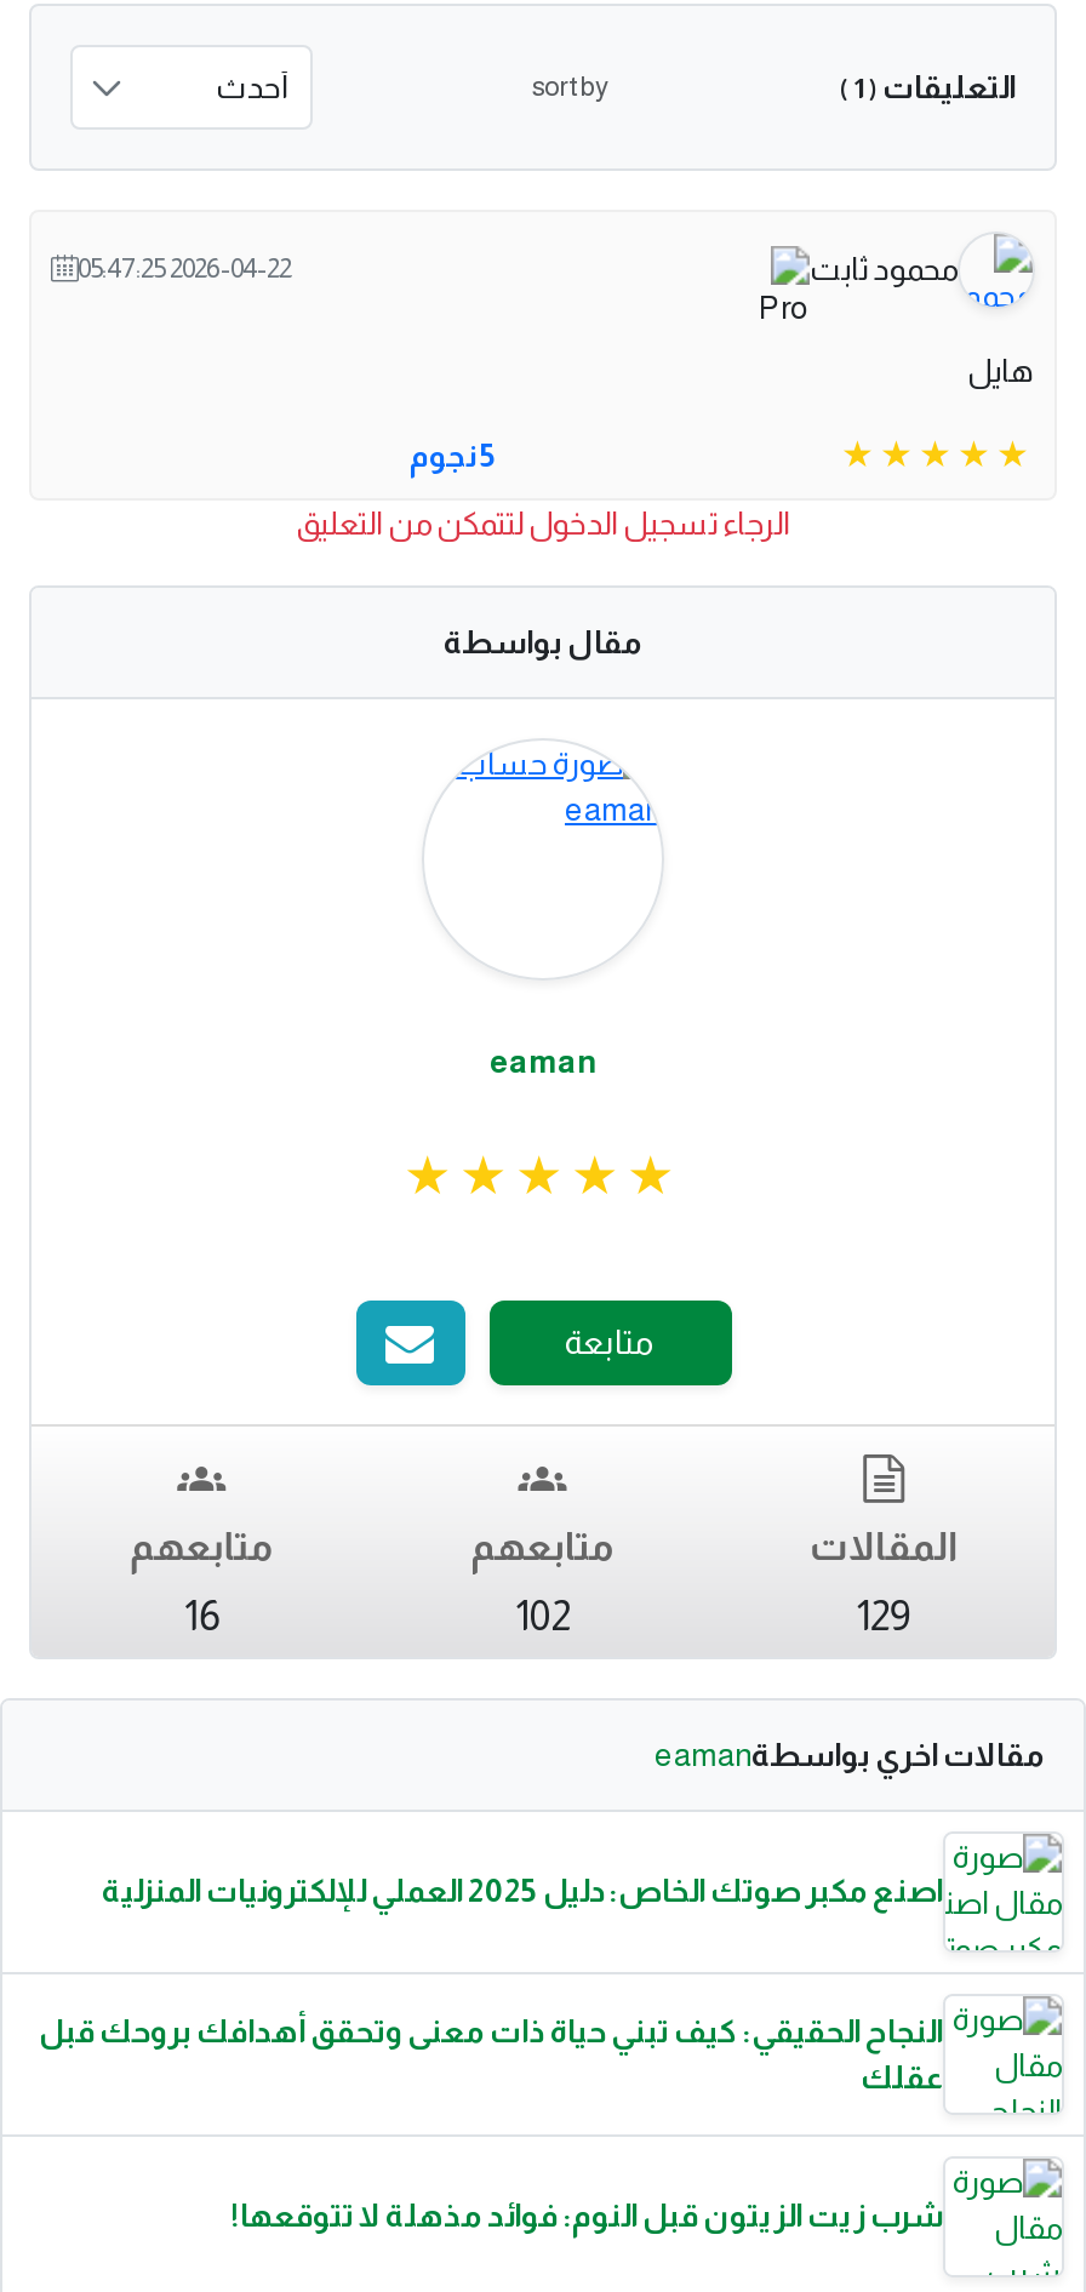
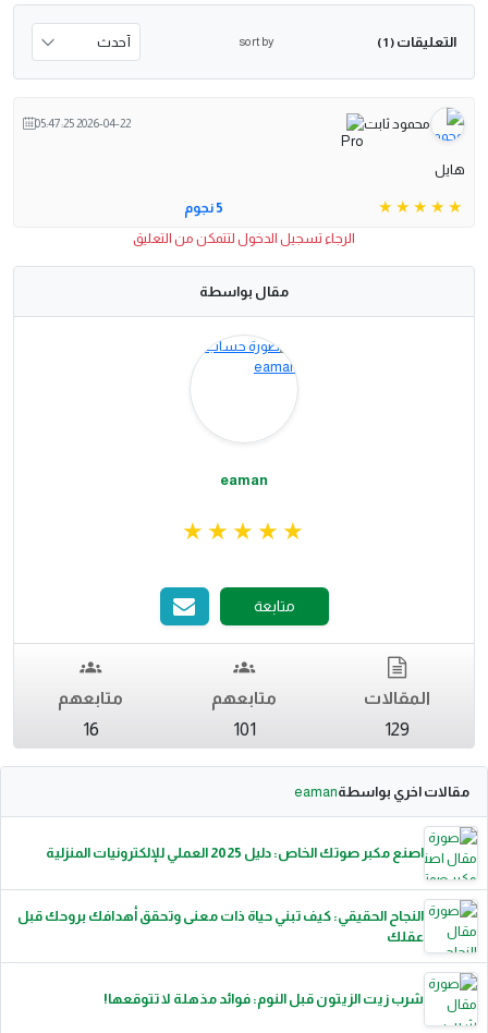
[515,1593,571,1639] 102 -> [233,719,255,740] 101

